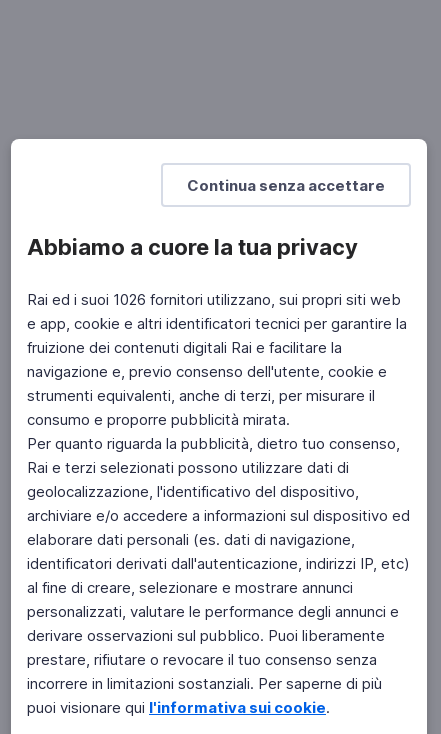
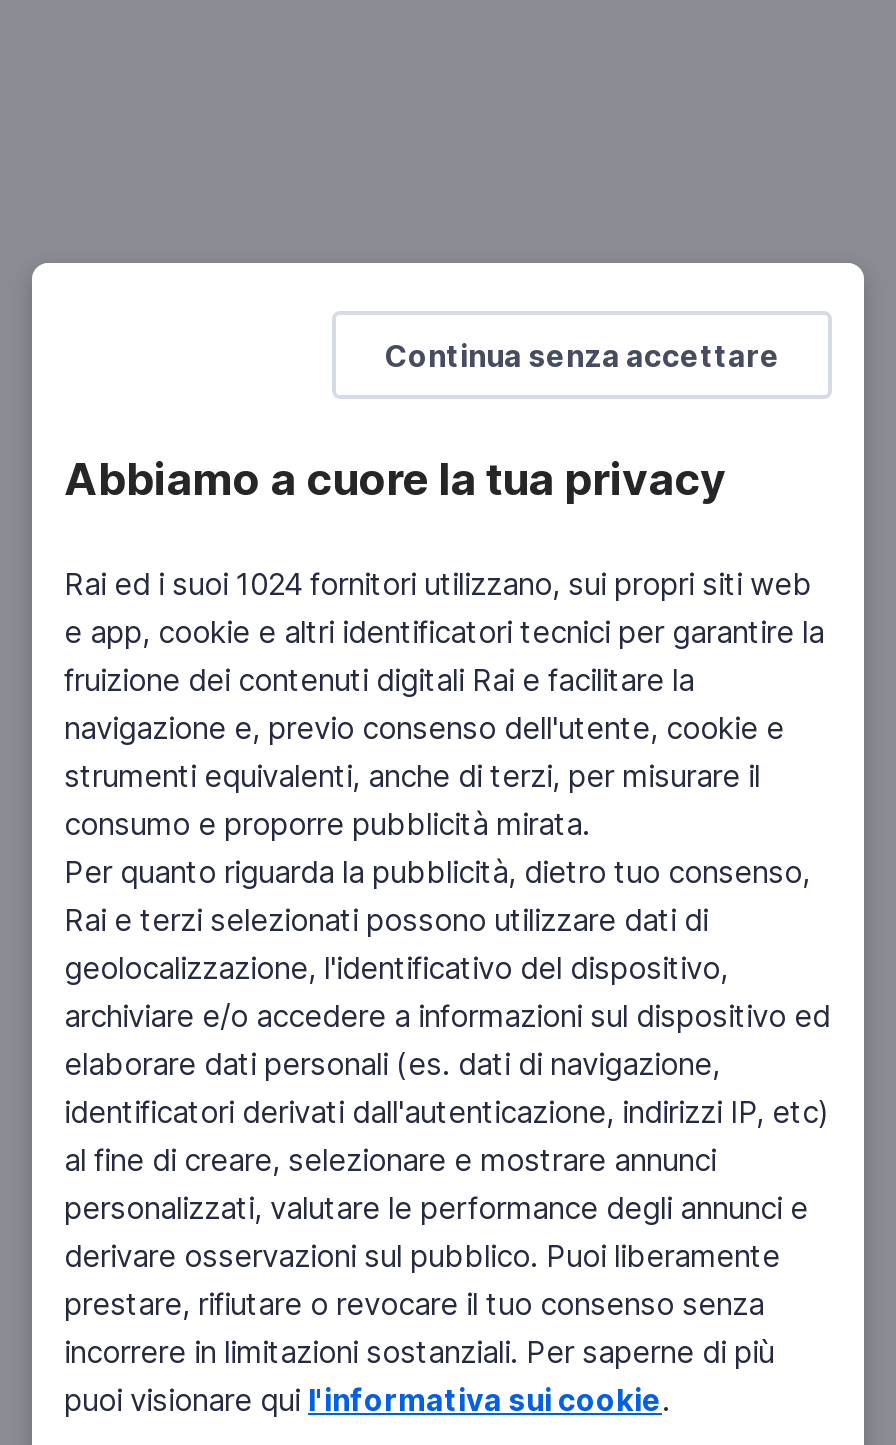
[27,290,401,309] Rai ed i suoi 1026 fornitori utilizzano, sui propri siti web -> [64,565,812,603] Rai ed i suoi 1024 fornitori utilizzano, sui propri siti web

